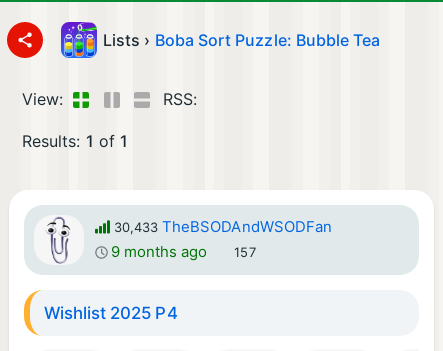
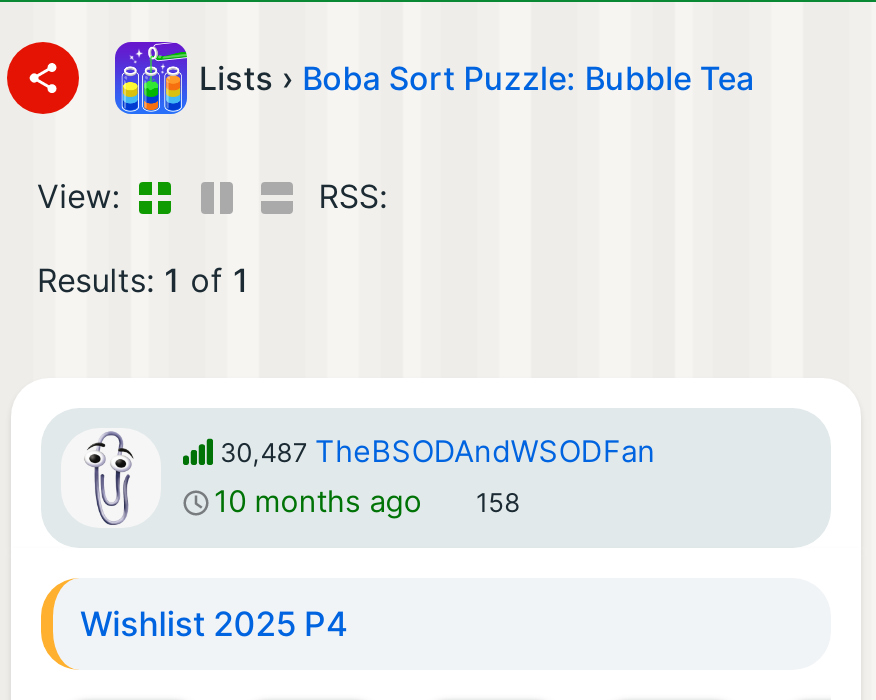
[113,217,332,235] 30,433 TheBSODAndWSODFan -> [220,433,655,469] 30,487 TheBSODAndWSODFan
[110,242,207,260] 9 months ago -> [214,483,422,519] 10 months ago
[234,243,256,259] 157 -> [476,485,520,517] 158

